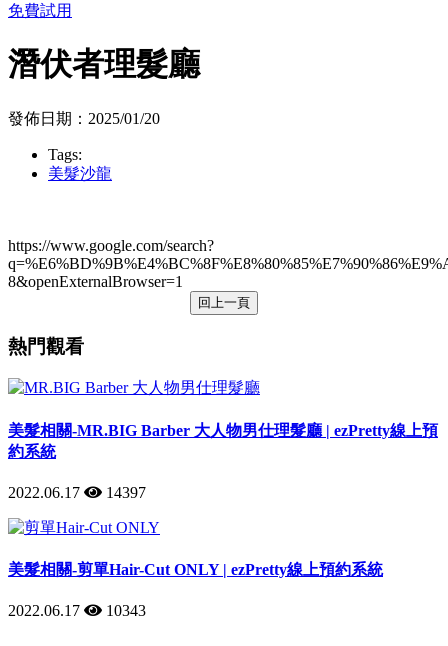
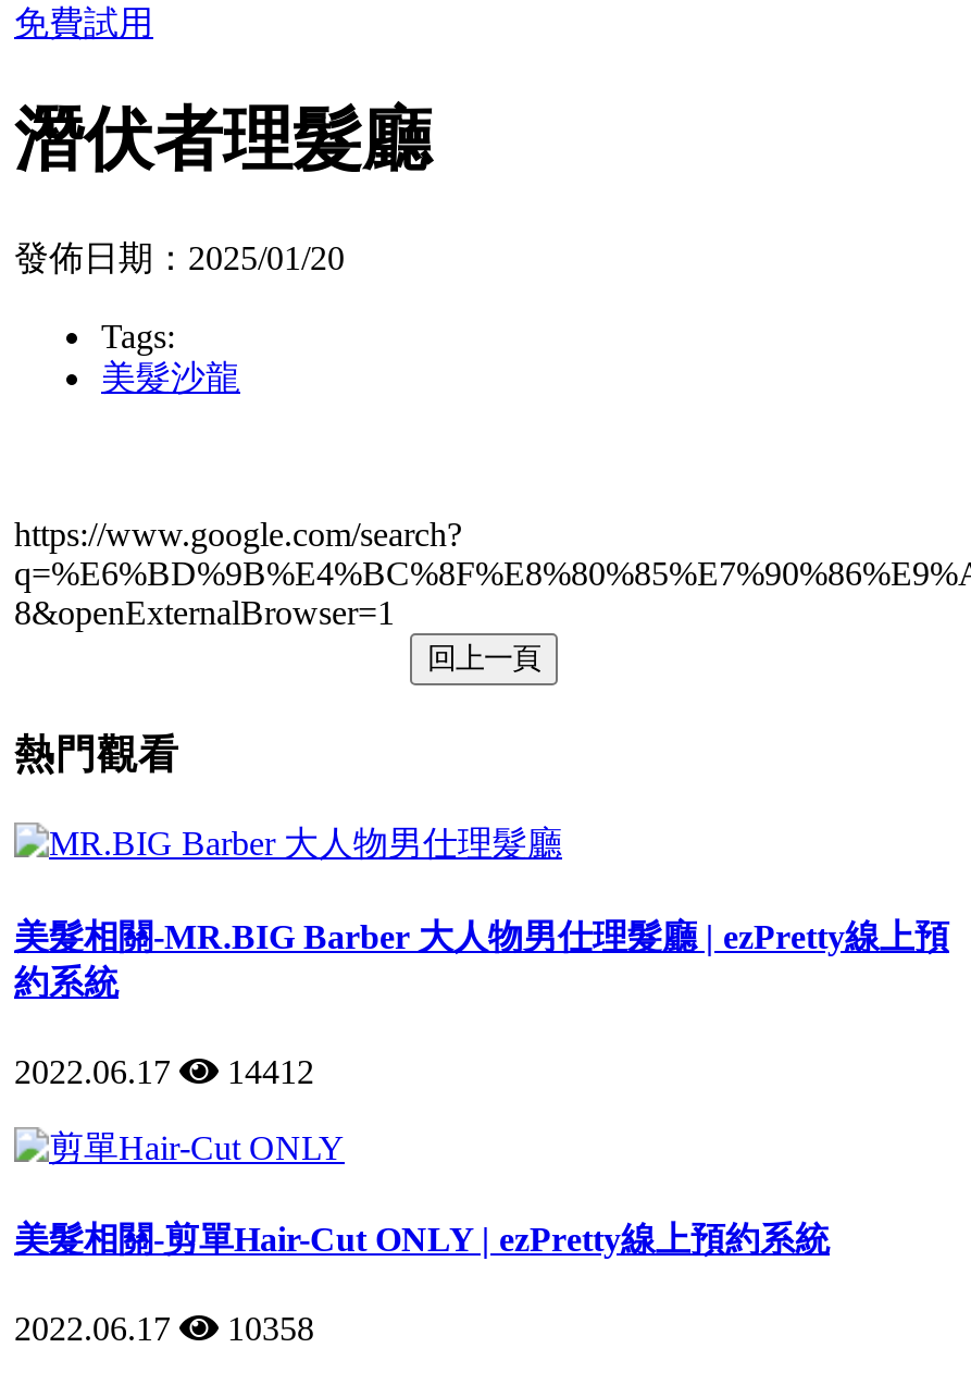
[8,484,146,501] 2022.06.17 14397 -> [14,1053,314,1090] 2022.06.17 14412
[8,602,146,619] 2022.06.17 10343 -> [14,1311,314,1348] 2022.06.17 10358

